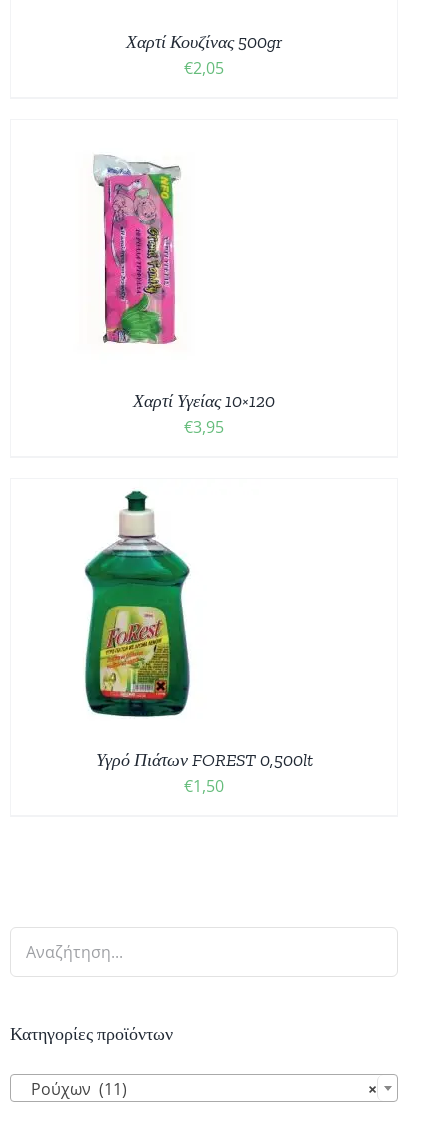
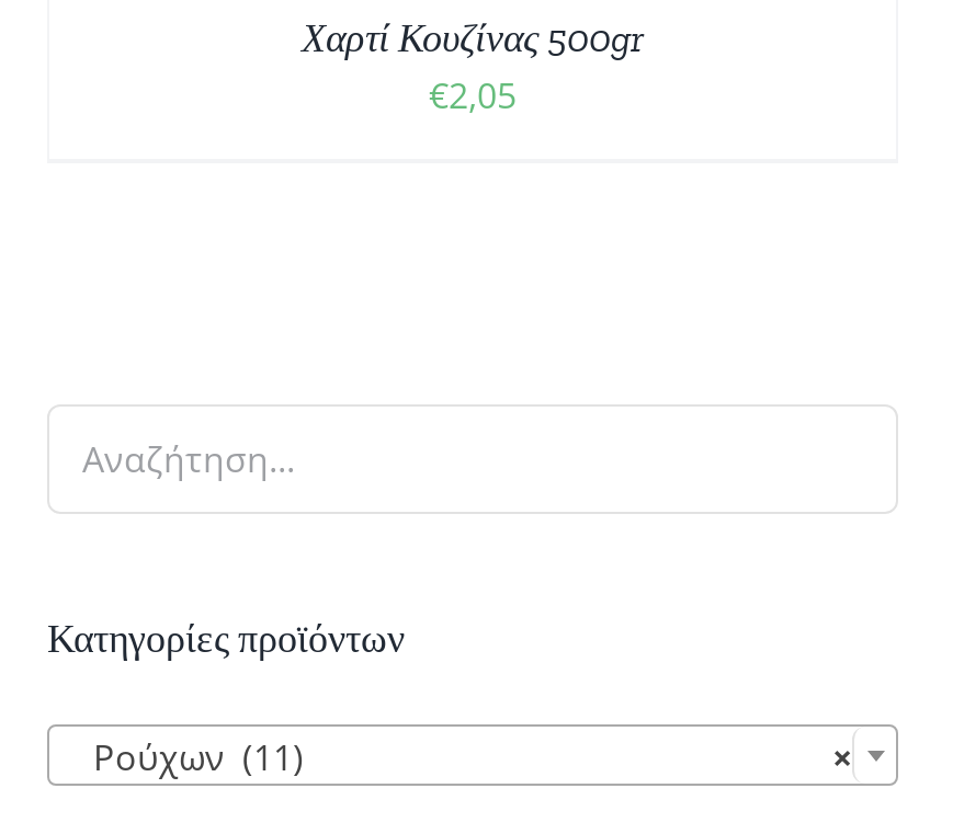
[93,154,181,345] [image] -> none
[133,390,275,438] Χαρτί Υγείας 10×120 | €3,95 -> none
[84,490,312,797] [image] | Υγρό Πιάτων FOREST 0,500lt | €1,50 -> none

